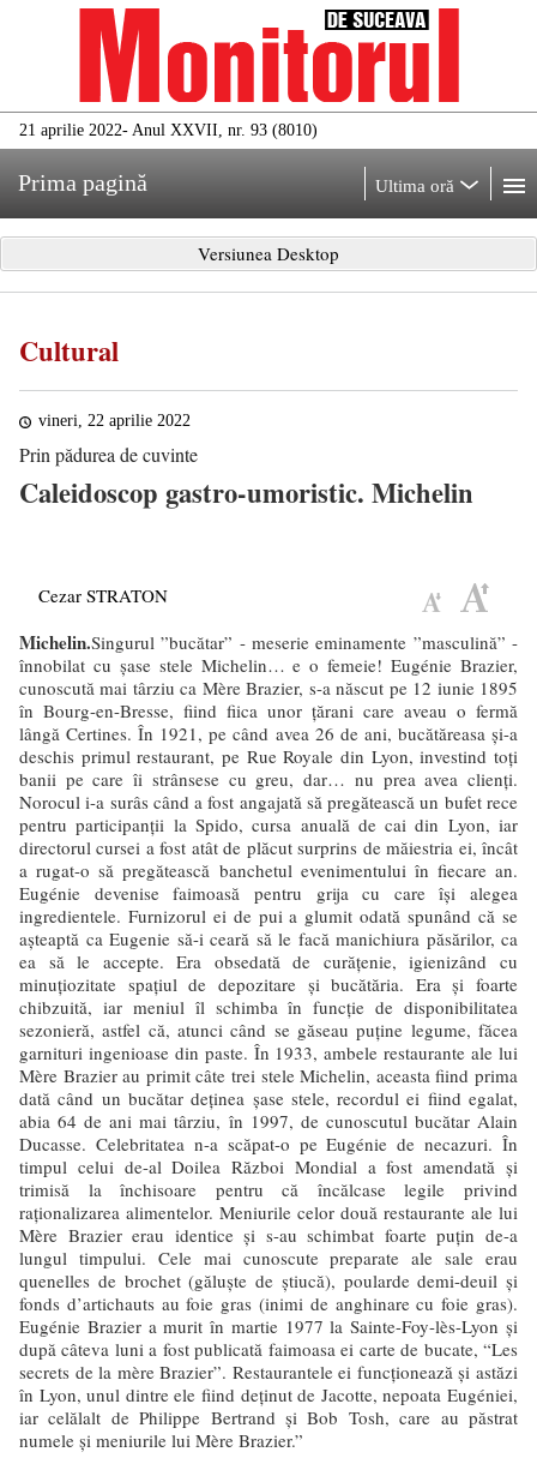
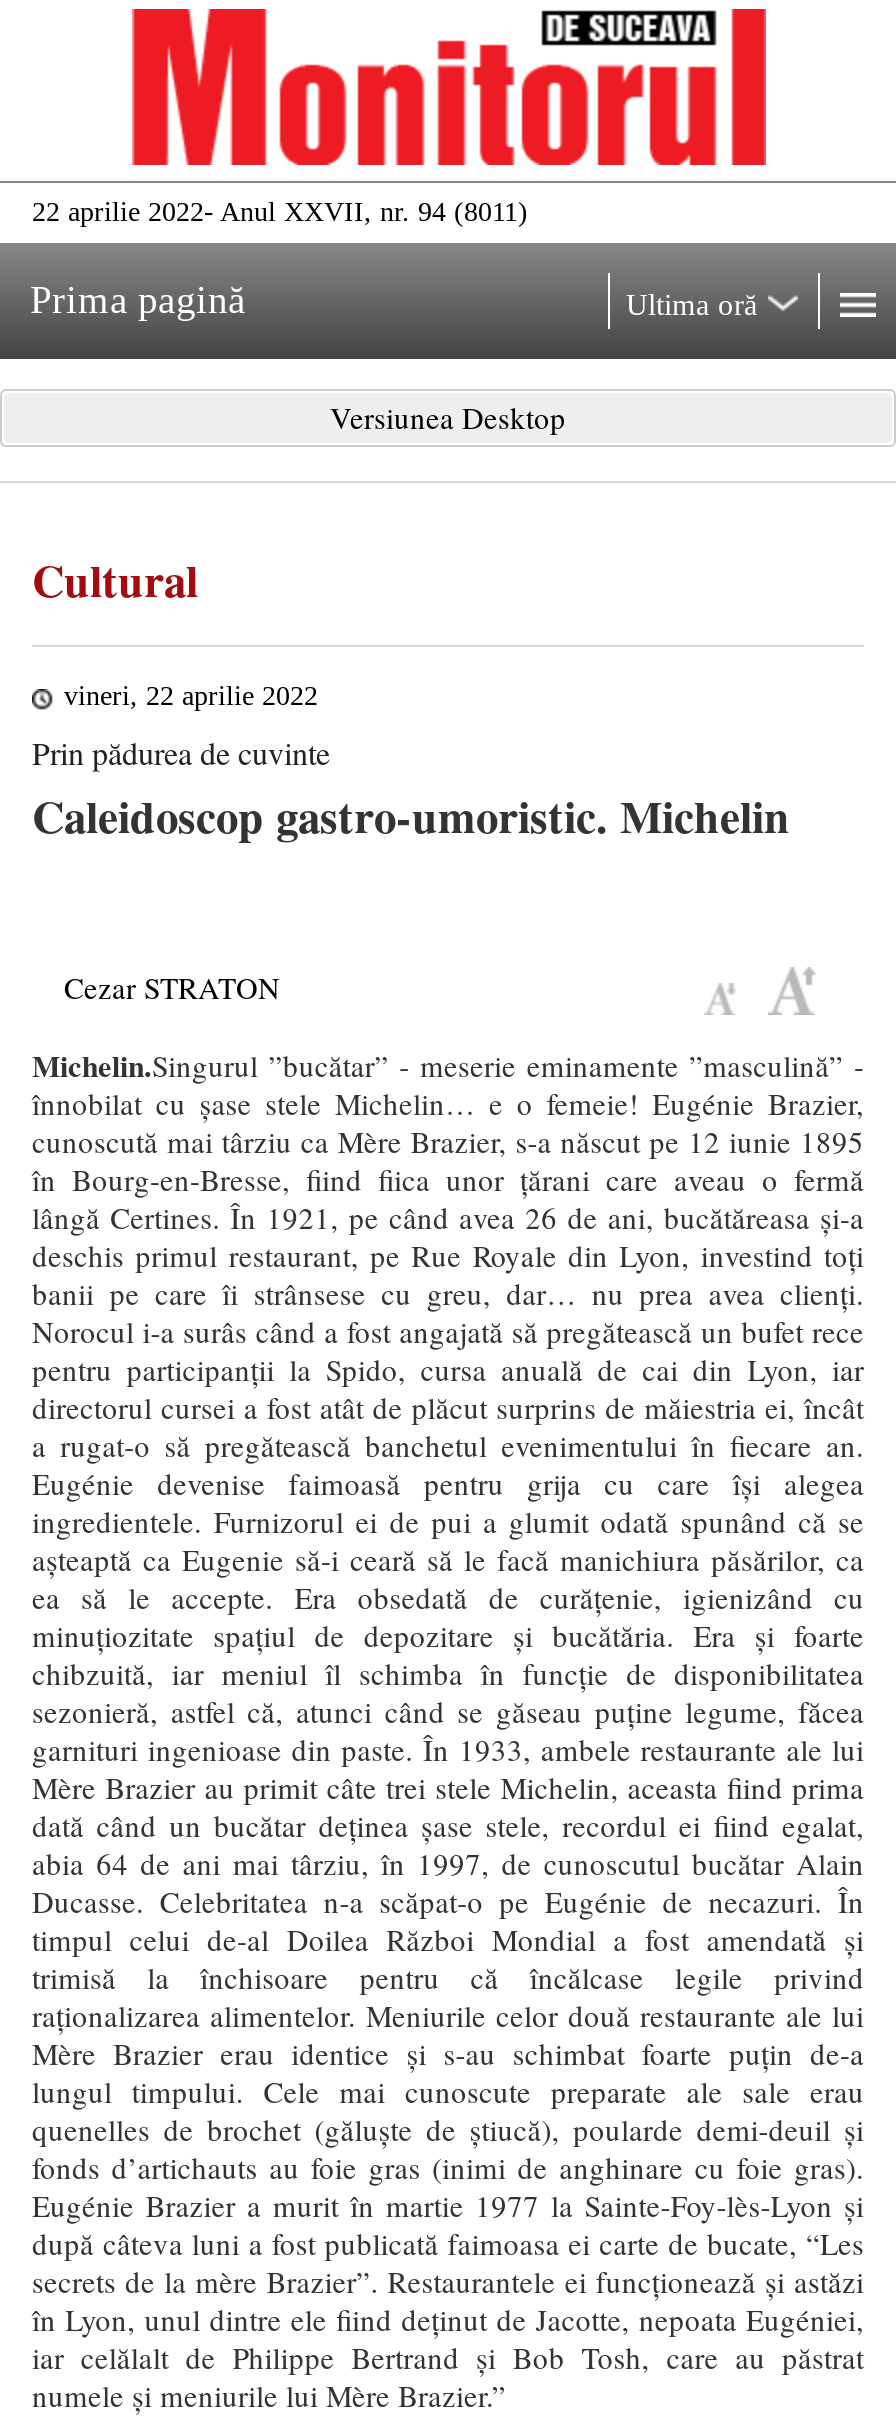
[19,121,318,139] 21 aprilie 2022- Anul XXVII, nr. 93 (8010) -> [32,197,528,227] 22 aprilie 2022- Anul XXVII, nr. 94 (8011)

